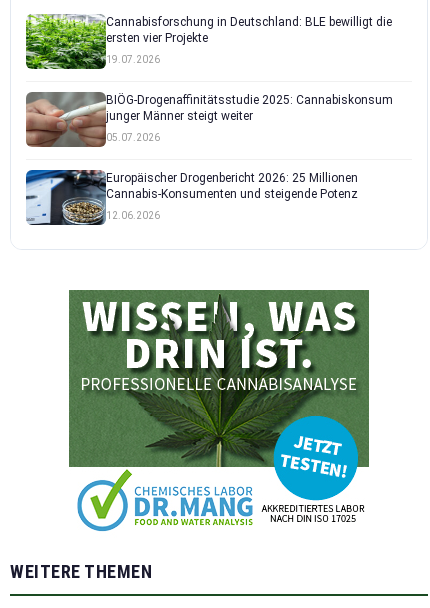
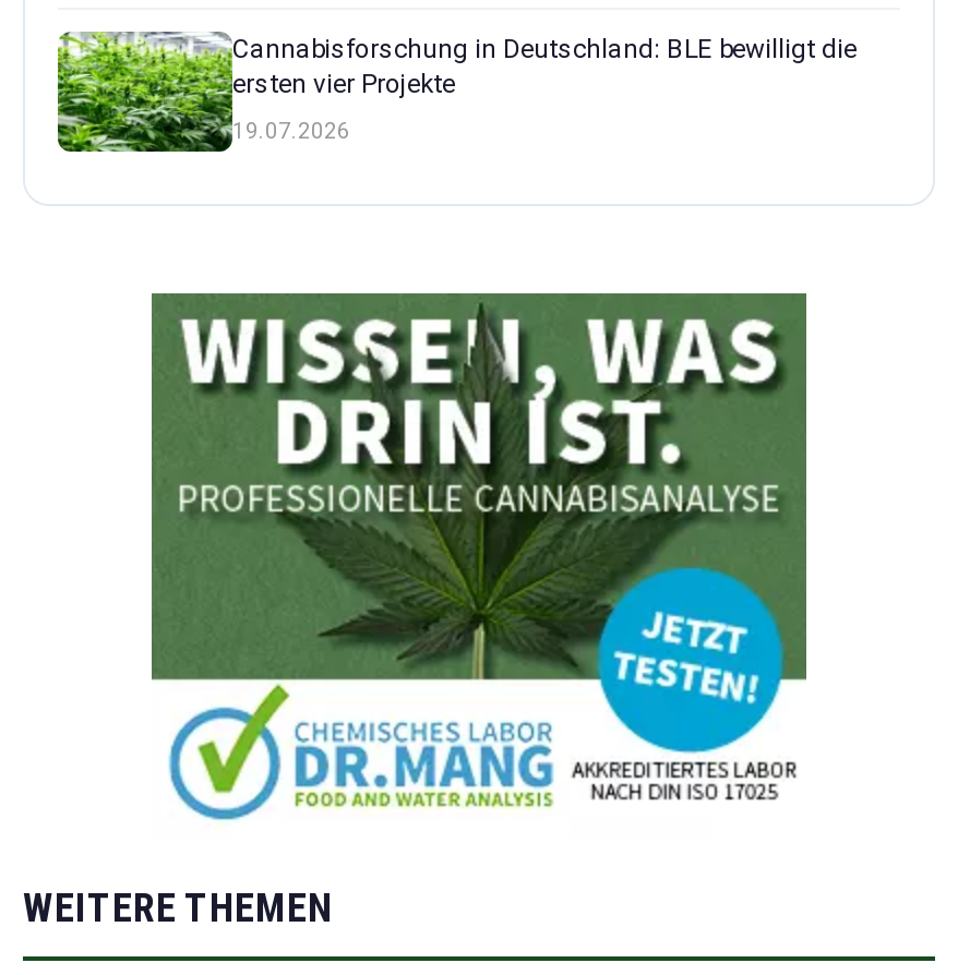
[25,91,393,221] [image] | BIÖG-Drogenaffinitätsstudie 2025: Cannabiskonsum | junger Männer steigt weiter | 05.07.2026 | Europäischer Drogenbericht 2026: 25 Millionen | Cannabis-Konsumenten und steigende Potenz | 12.06.2026 -> none
[25,169,92,226] [image] -> none

